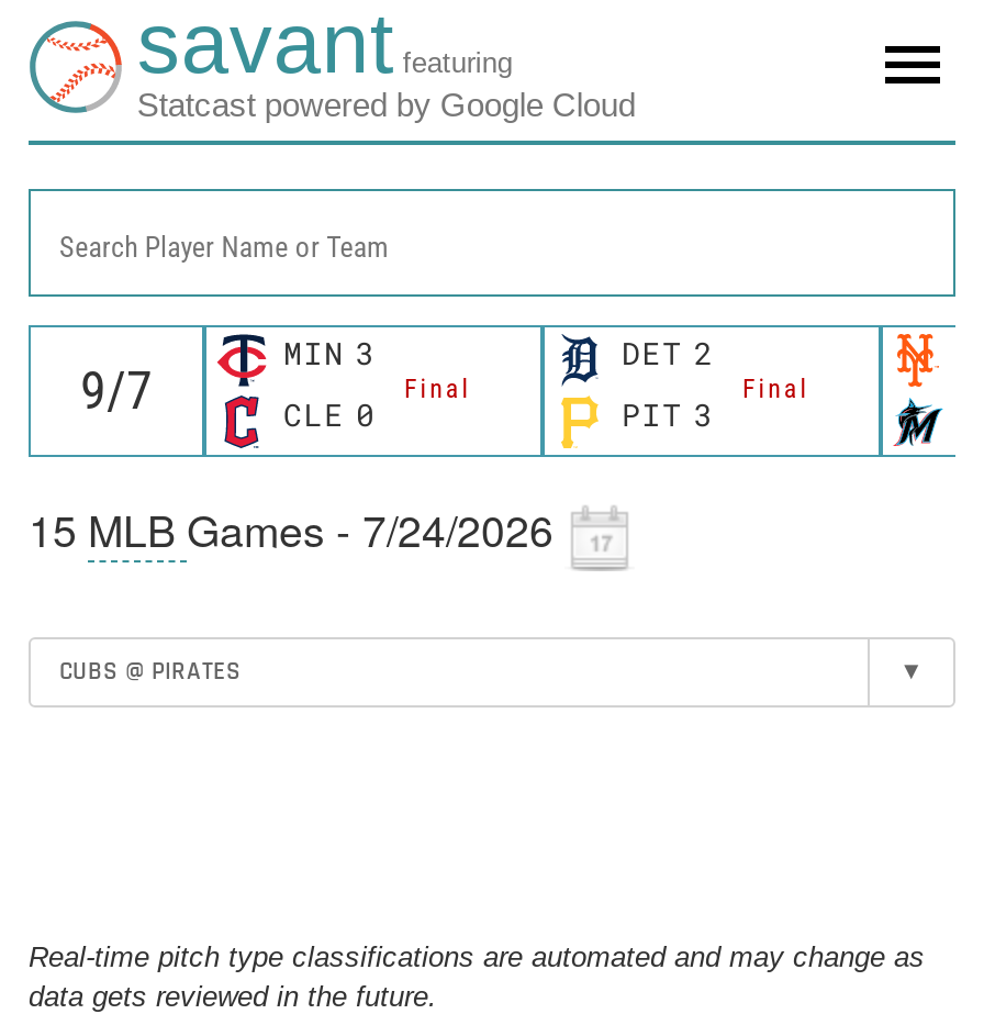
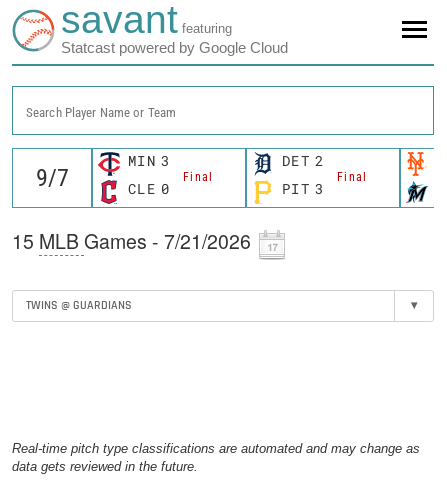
[29,499,553,561] 15 MLB Games - 7/24/2026 -> [12,227,251,255] 15 MLB Games - 7/21/2026
[59,654,242,687] CUBS @ PIRATES -> [26,298,132,313] TWINS @ GUARDIANS

